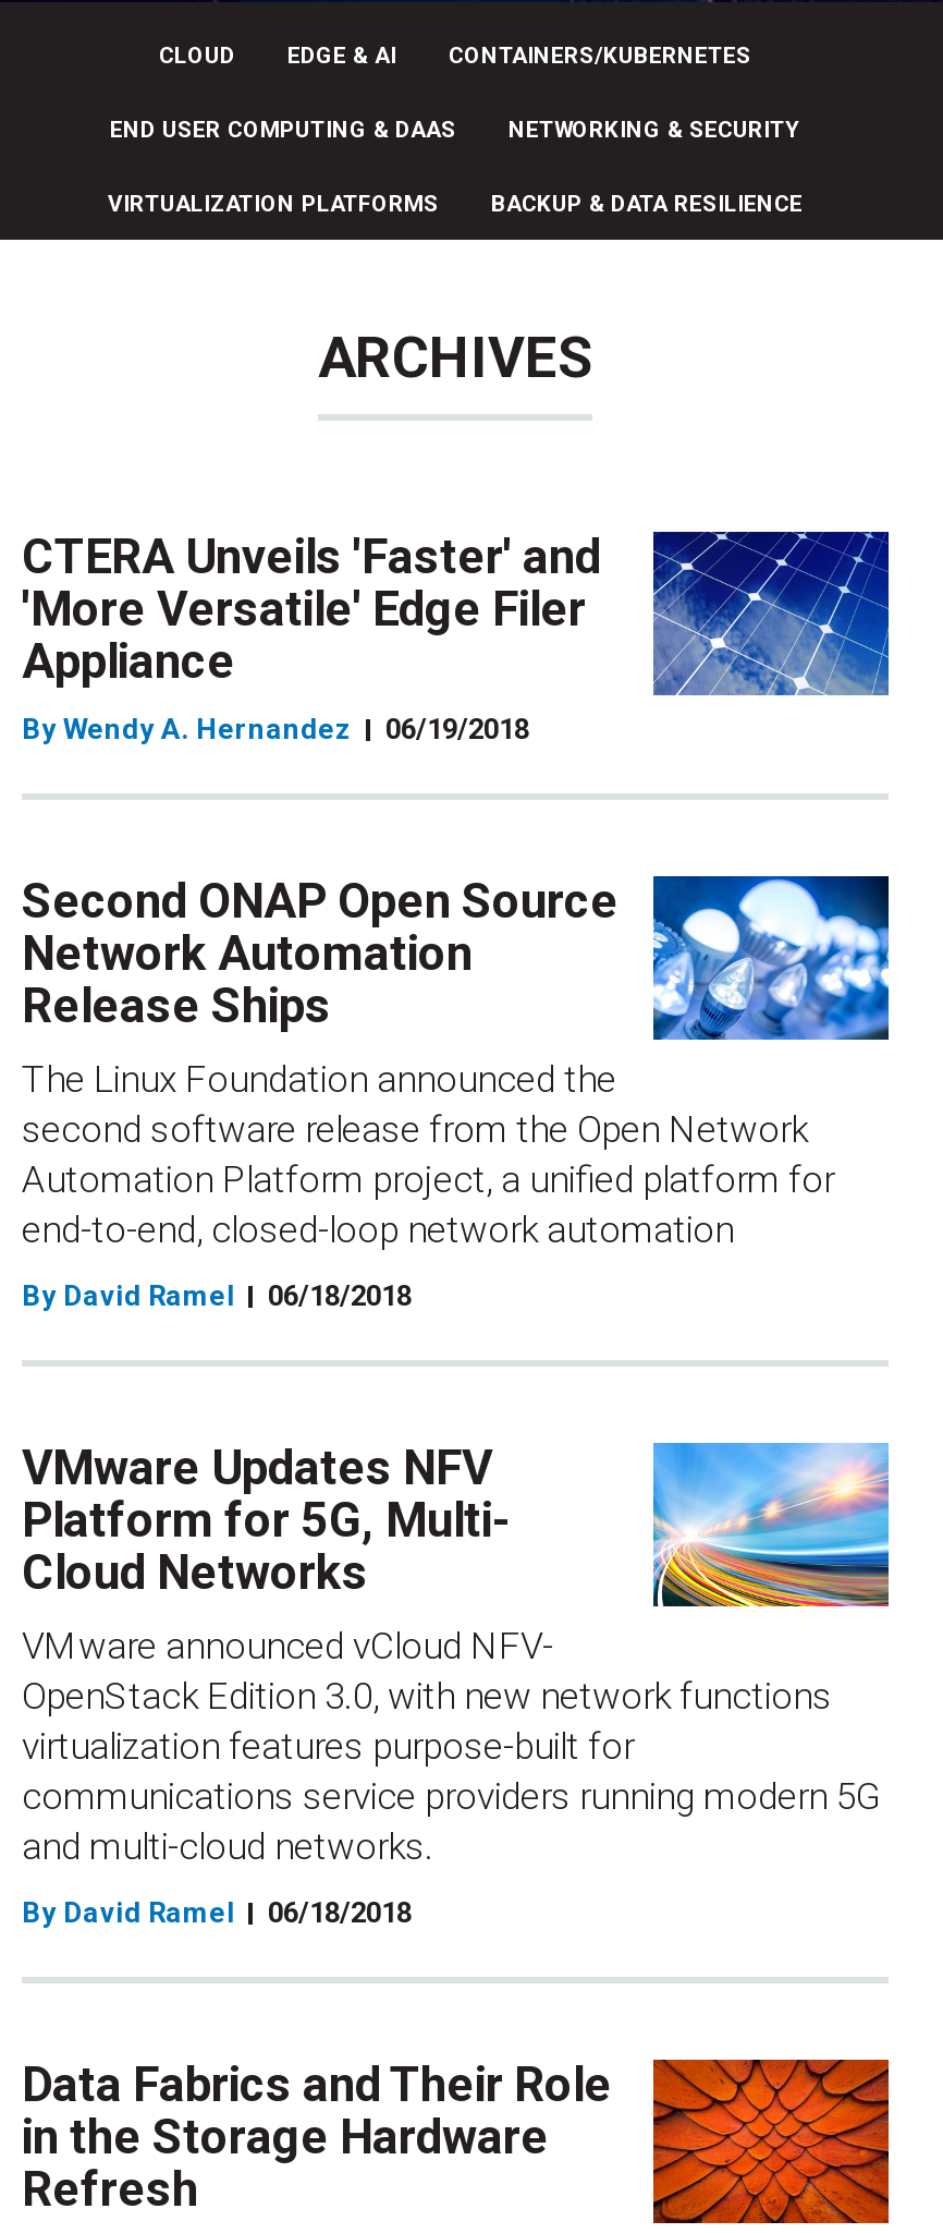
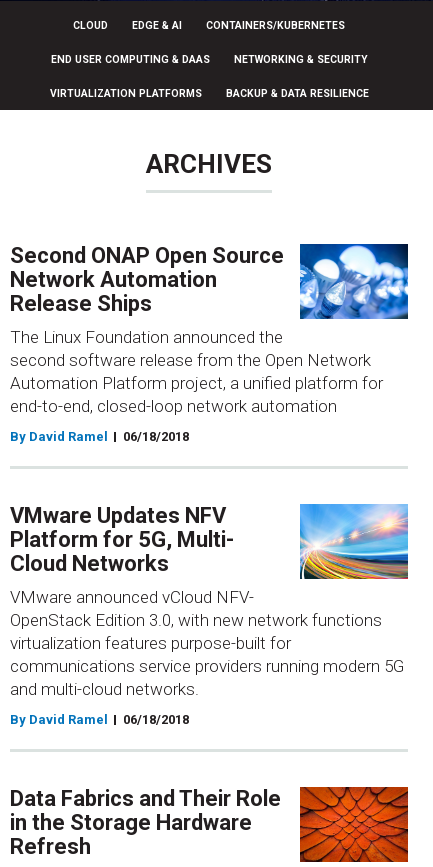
[22,530,891,745] [image] | CTERA Unveils 'Faster' and | 'More Versatile' Edge Filer | Appliance | By Wendy A. Hernandez | 06/19/2018 -> none

